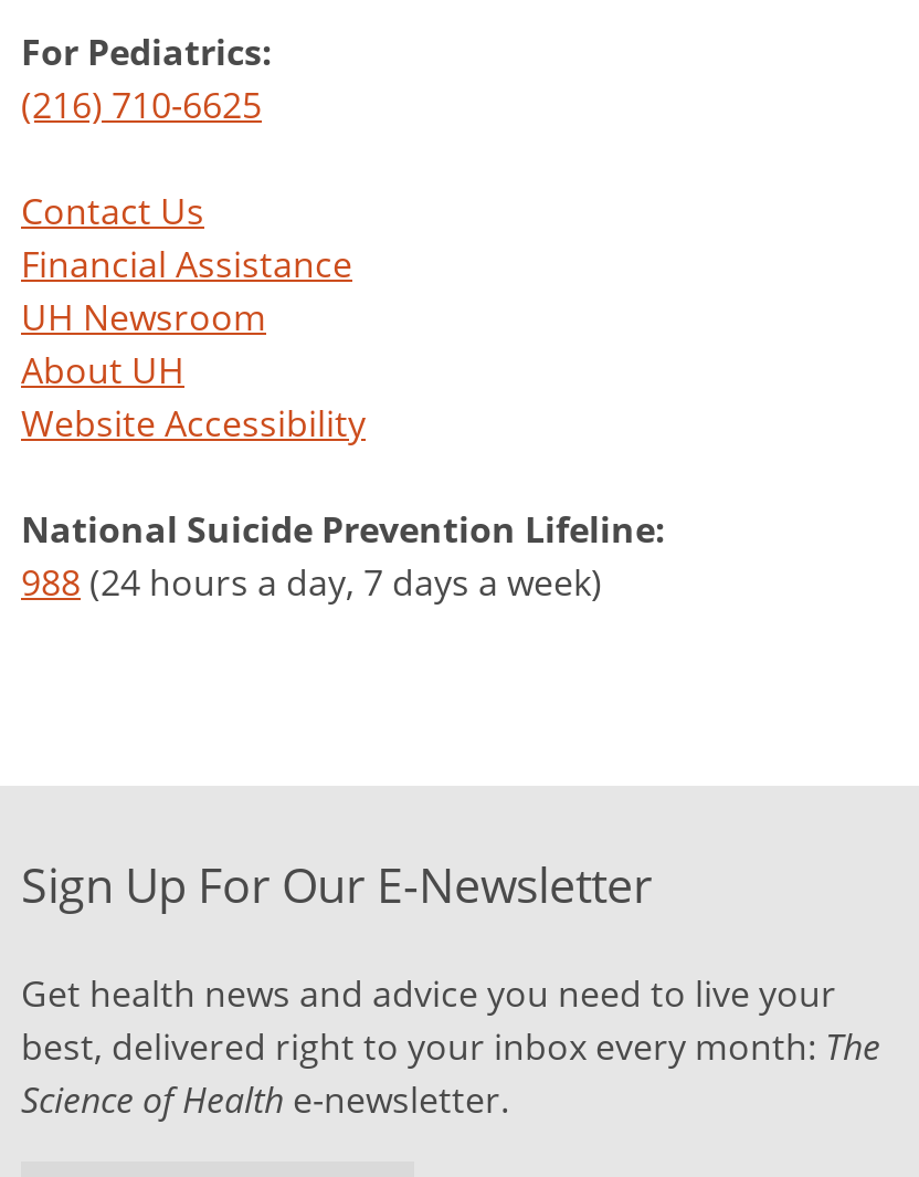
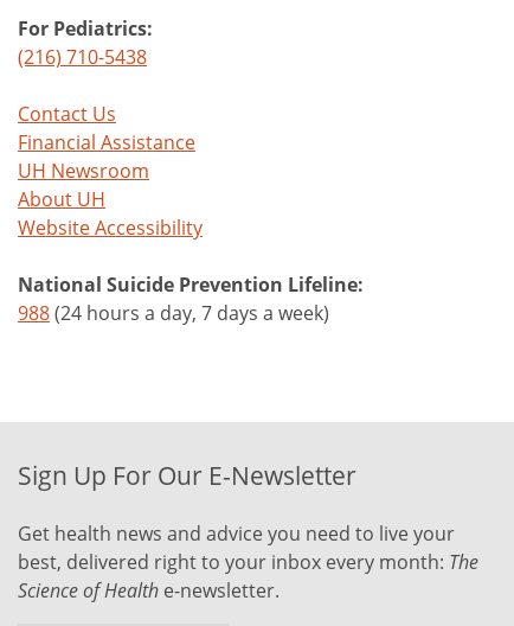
[21,82,262,130] (216) 710-6625 -> [18,44,147,69] (216) 710-5438

